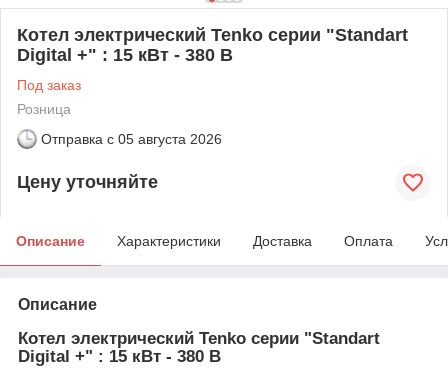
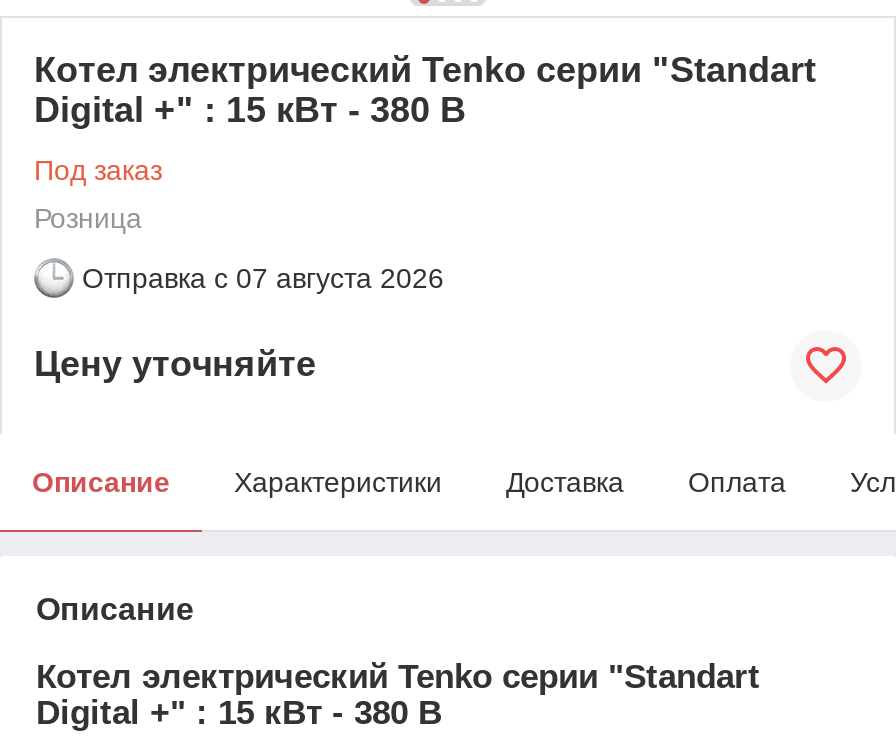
[41,131,222,147] Отправка с 05 августа 2026 -> [82,262,444,294] Отправка с 07 августа 2026

